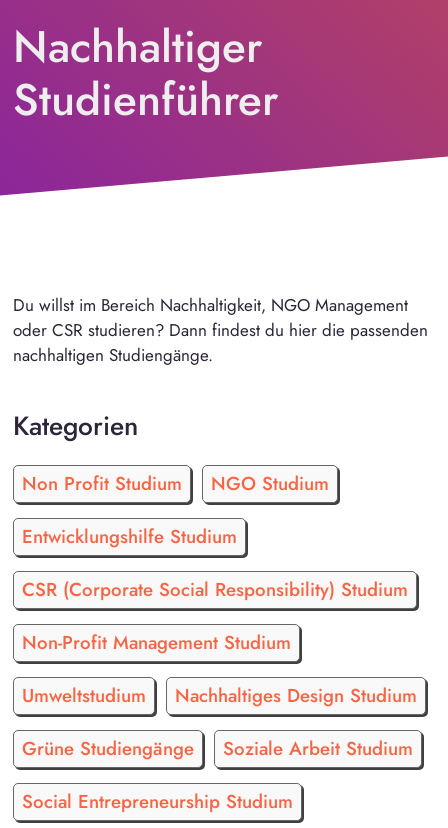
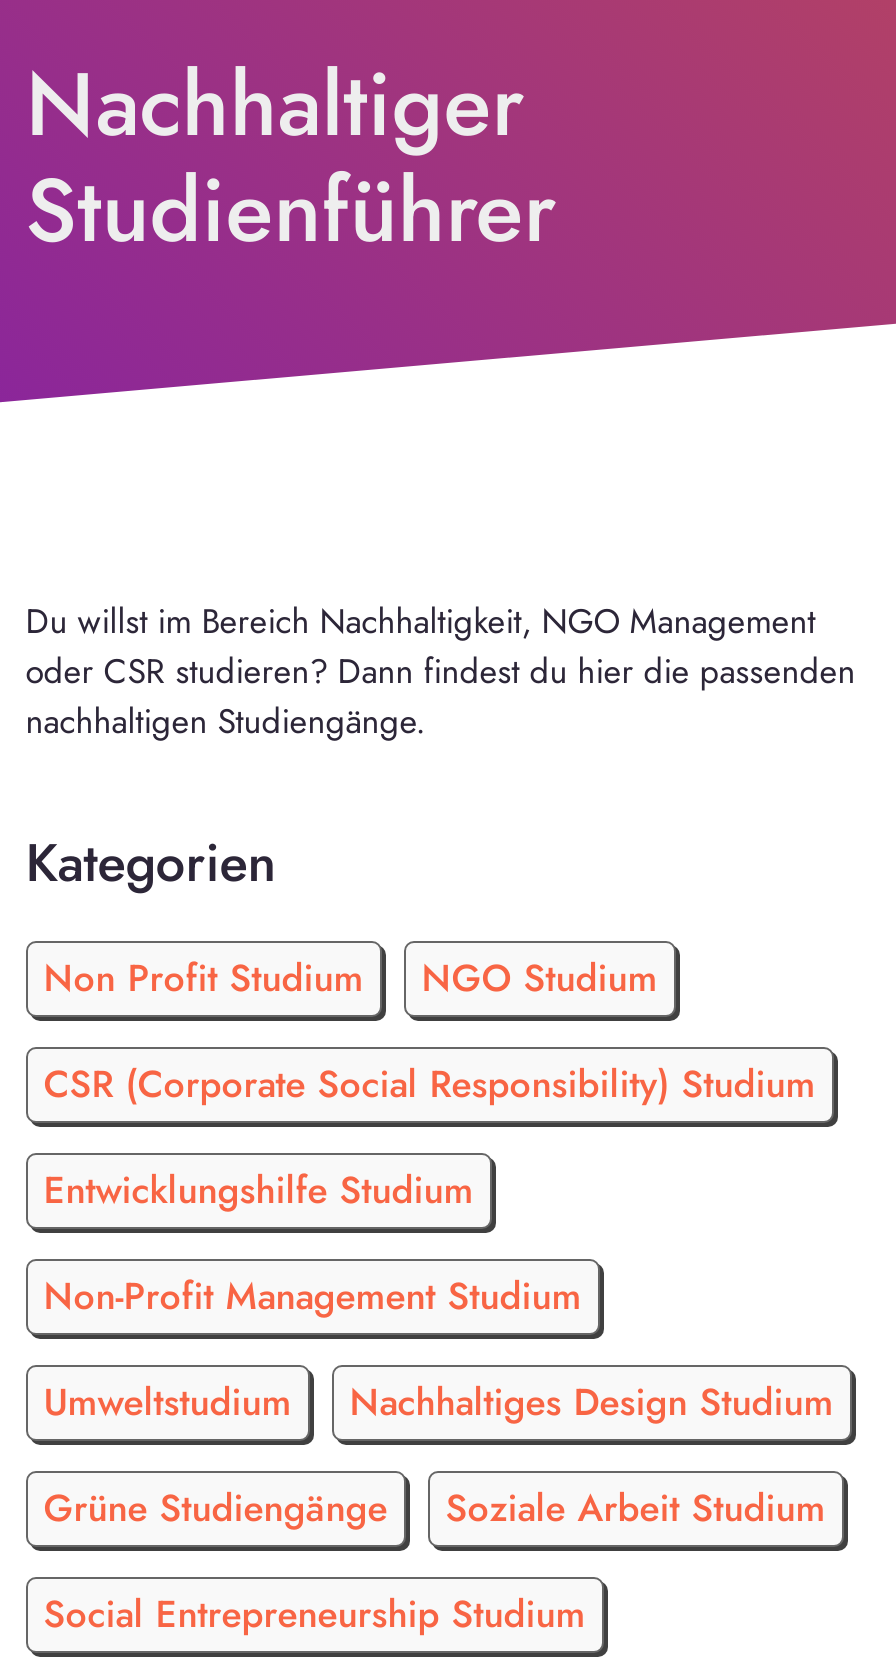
moved [22,523,237,550] -> [44,1164,474,1218]: Entwicklungshilfe Studium
moved [22,576,408,603] -> [44,1058,816,1112]: CSR (Corporate Social Responsibility) Studium

